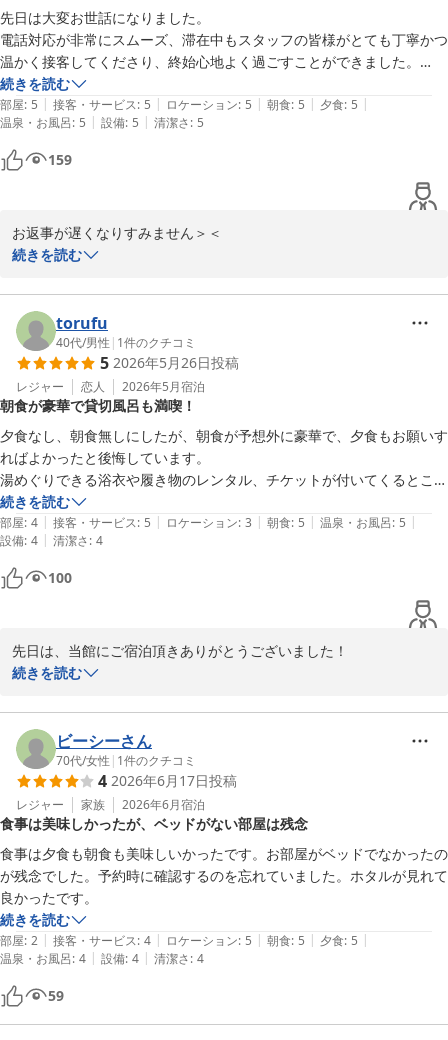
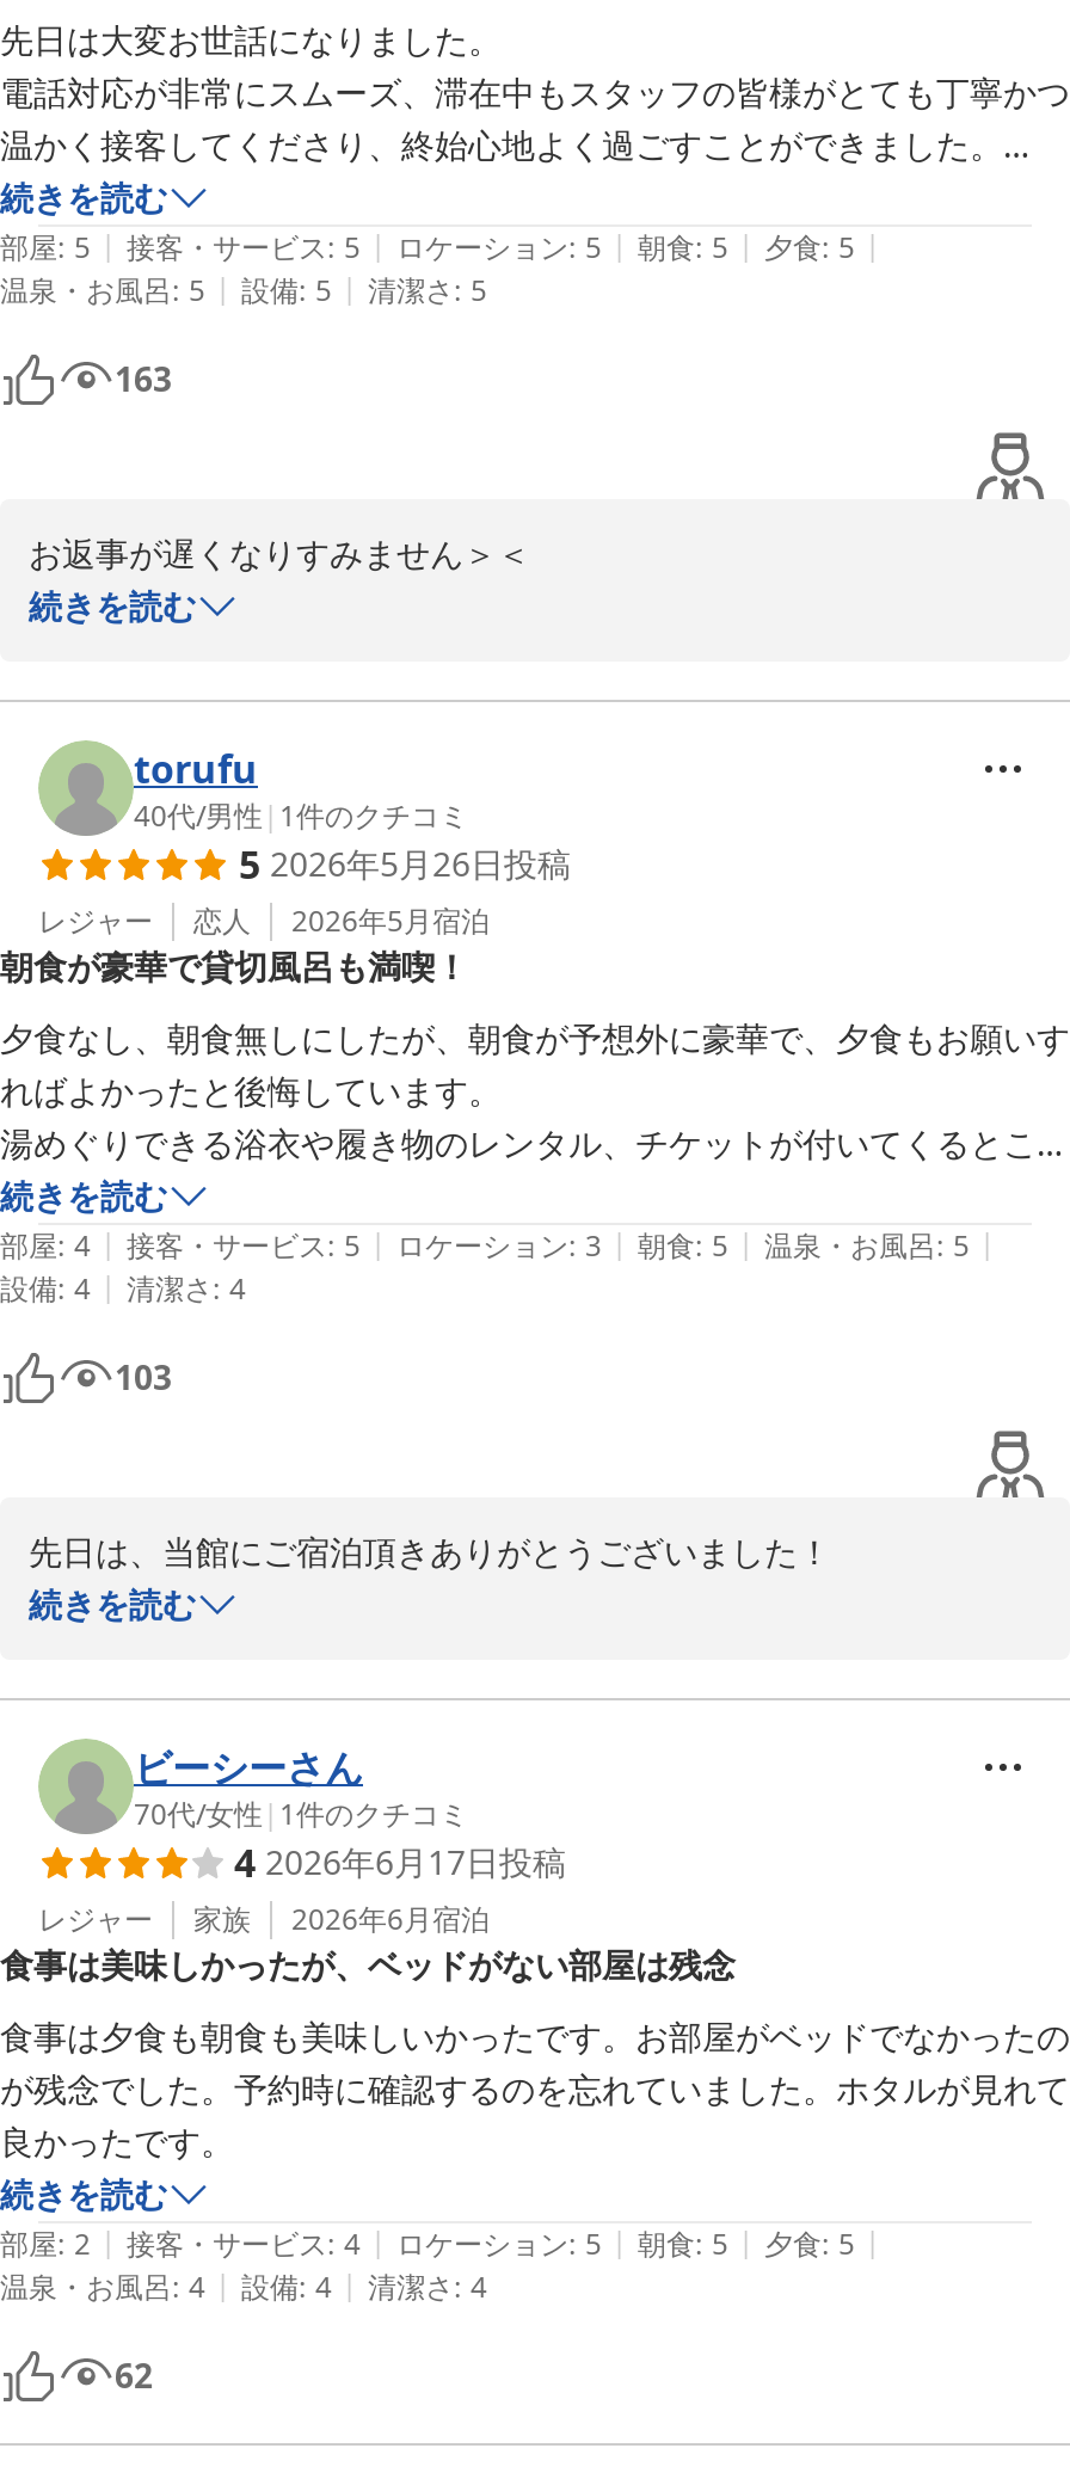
[48,150,72,169] 159 -> [115,356,172,401] 163
[48,568,72,587] 100 -> [115,1354,172,1400] 103
[48,986,64,1005] 59 -> [115,2352,153,2398] 62

